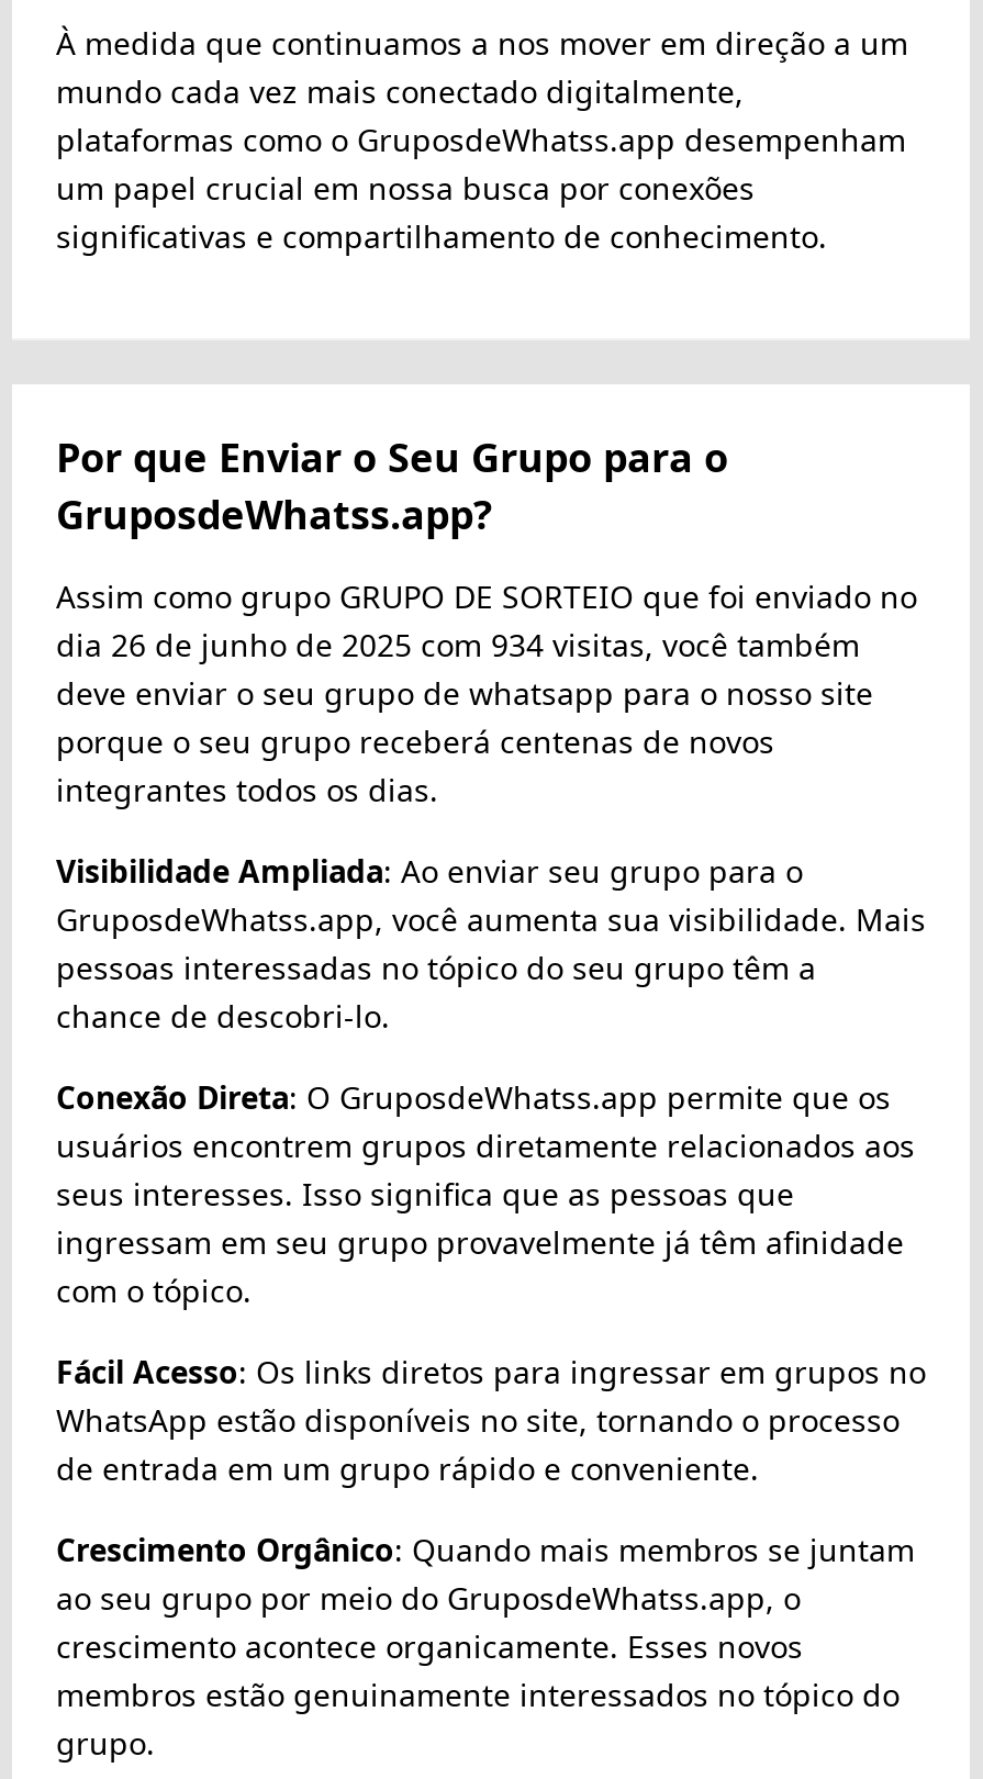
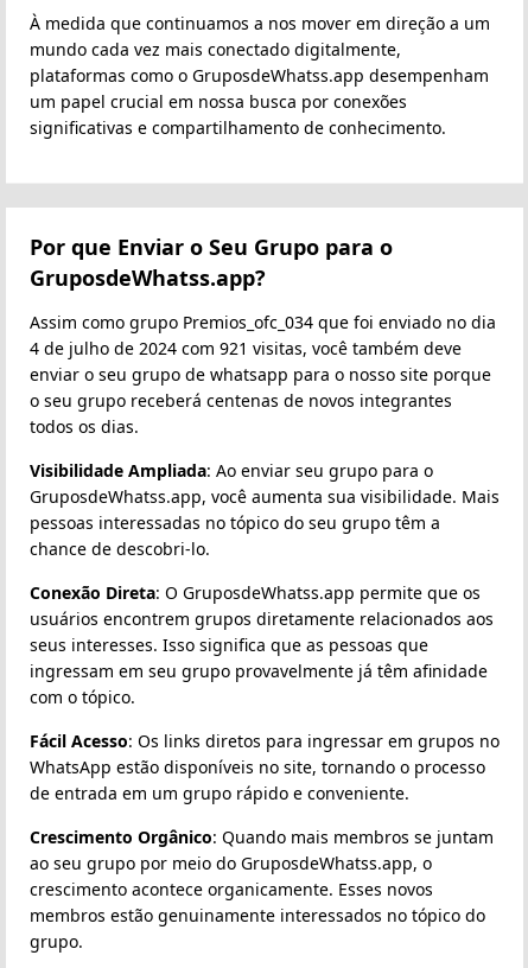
[56,576,917,811] Assim como grupo GRUPO DE SORTEIO que foi enviado no | dia 26 de junho de 2025 com 934 visitas, você também | deve enviar o seu grupo de whatsapp para o nosso site | porque o seu grupo receberá centenas de novos | integrantes todos os dias. -> [30,311,496,438] Assim como grupo Premios_ofc_034 que foi enviado no dia | 4 de julho de 2024 com 921 visitas, você também deve | enviar o seu grupo de whatsapp para o nosso site porque | o seu grupo receberá centenas de novos integrantes | todos os dias.

